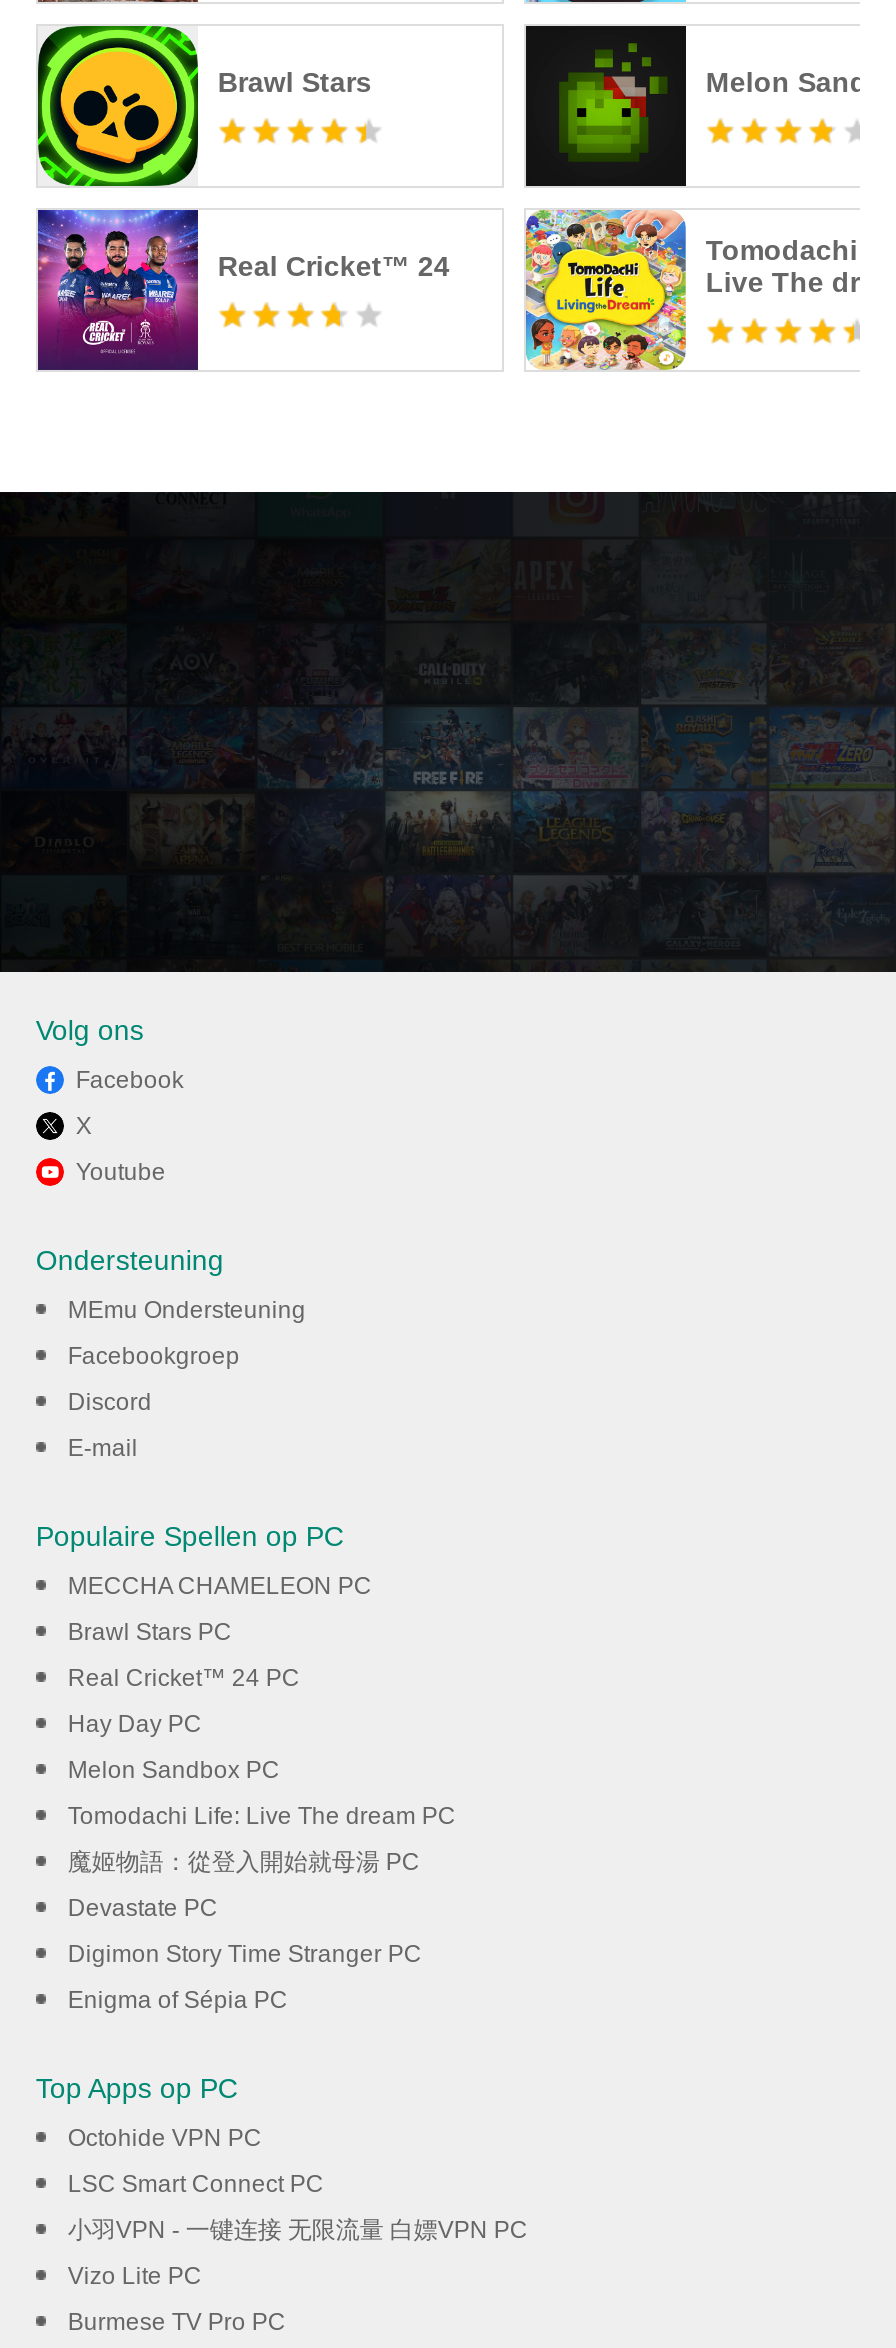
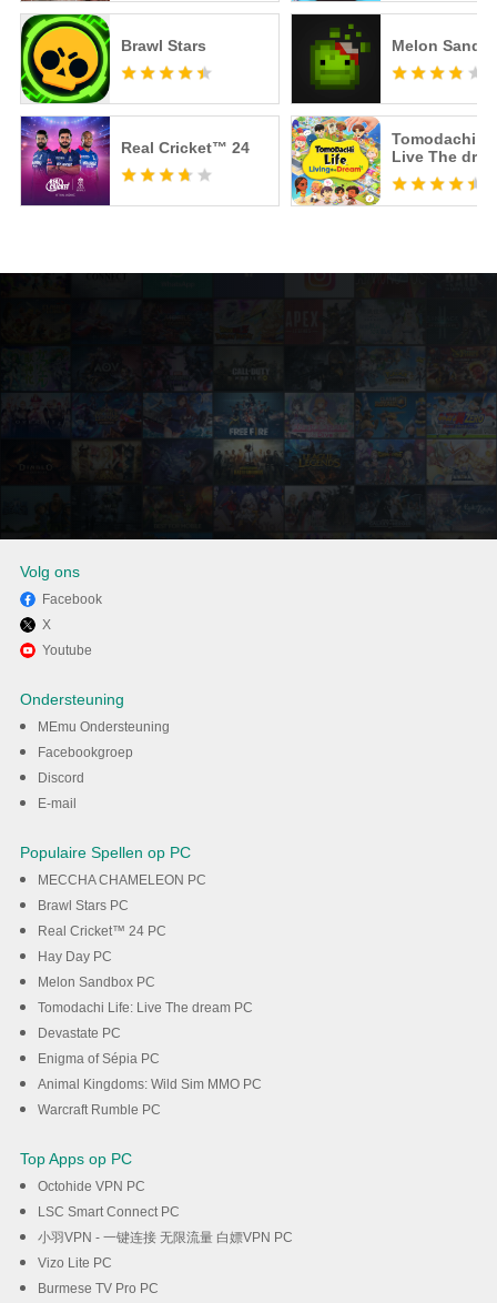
[68,1849,420,1877] 魔姬物語：從登入開始就母湯 PC -> none
moved [68,1895,218,1923] -> [38,1026,121,1042]: Devastate PC
[68,1941,422,1969] Digimon Story Time Stranger PC -> none
moved [68,1987,288,2015] -> [38,1052,160,1067]: Enigma of Sépia PC
none -> [38,1077,262,1118] Animal Kingdoms: Wild Sim MMO PC | Warcraft Rumble PC

